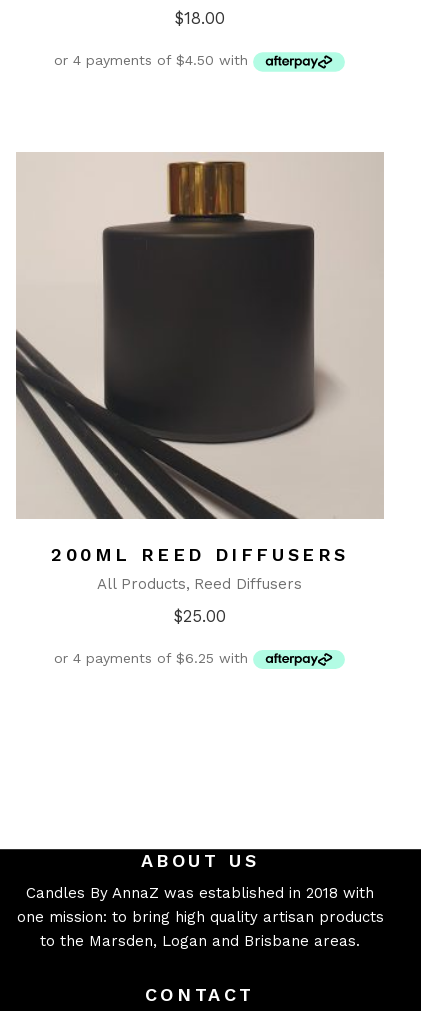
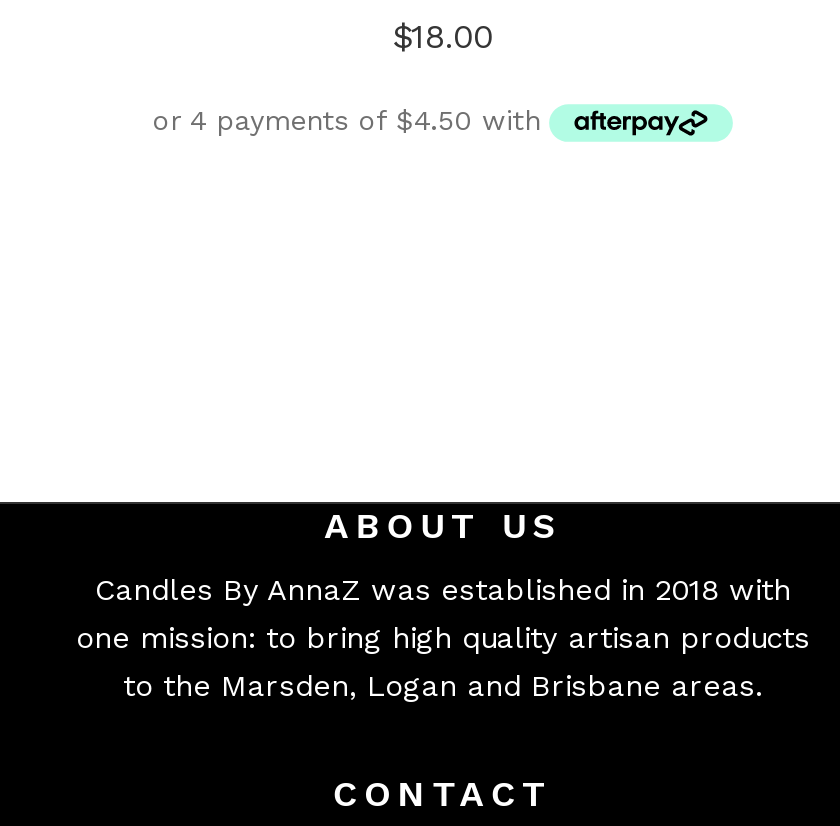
[15,152,384,626] [image] | 200ML REED DIFFUSERS | All Products Reed Diffusers | $25.00 -> none

